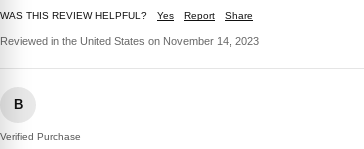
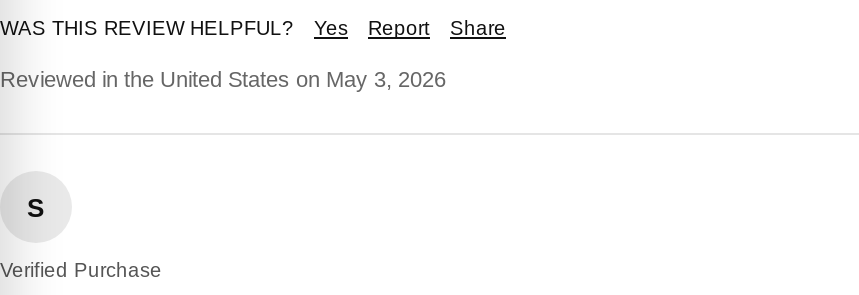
[0,35,259,47] Reviewed in the United States on November 14, 2023 -> [0,67,446,91] Reviewed in the United States on May 3, 2026
[13,97,22,112] B -> [27,192,45,222] S

